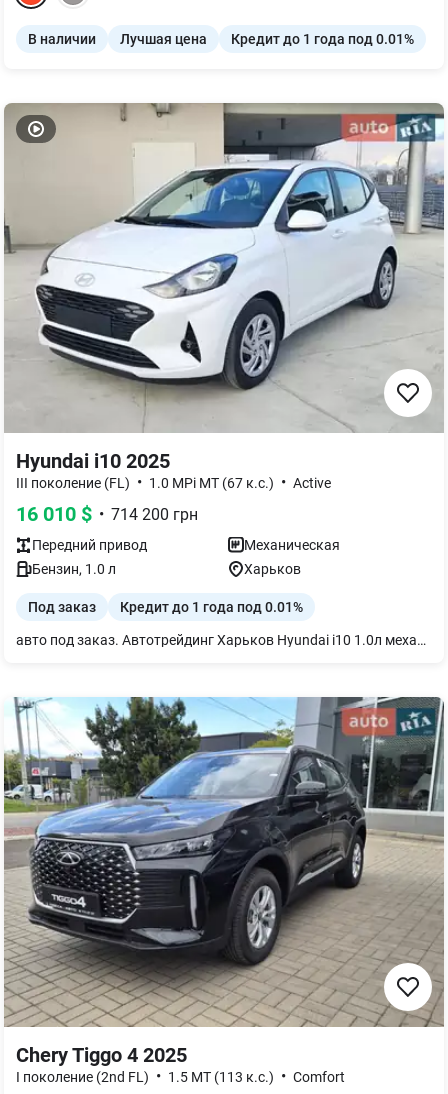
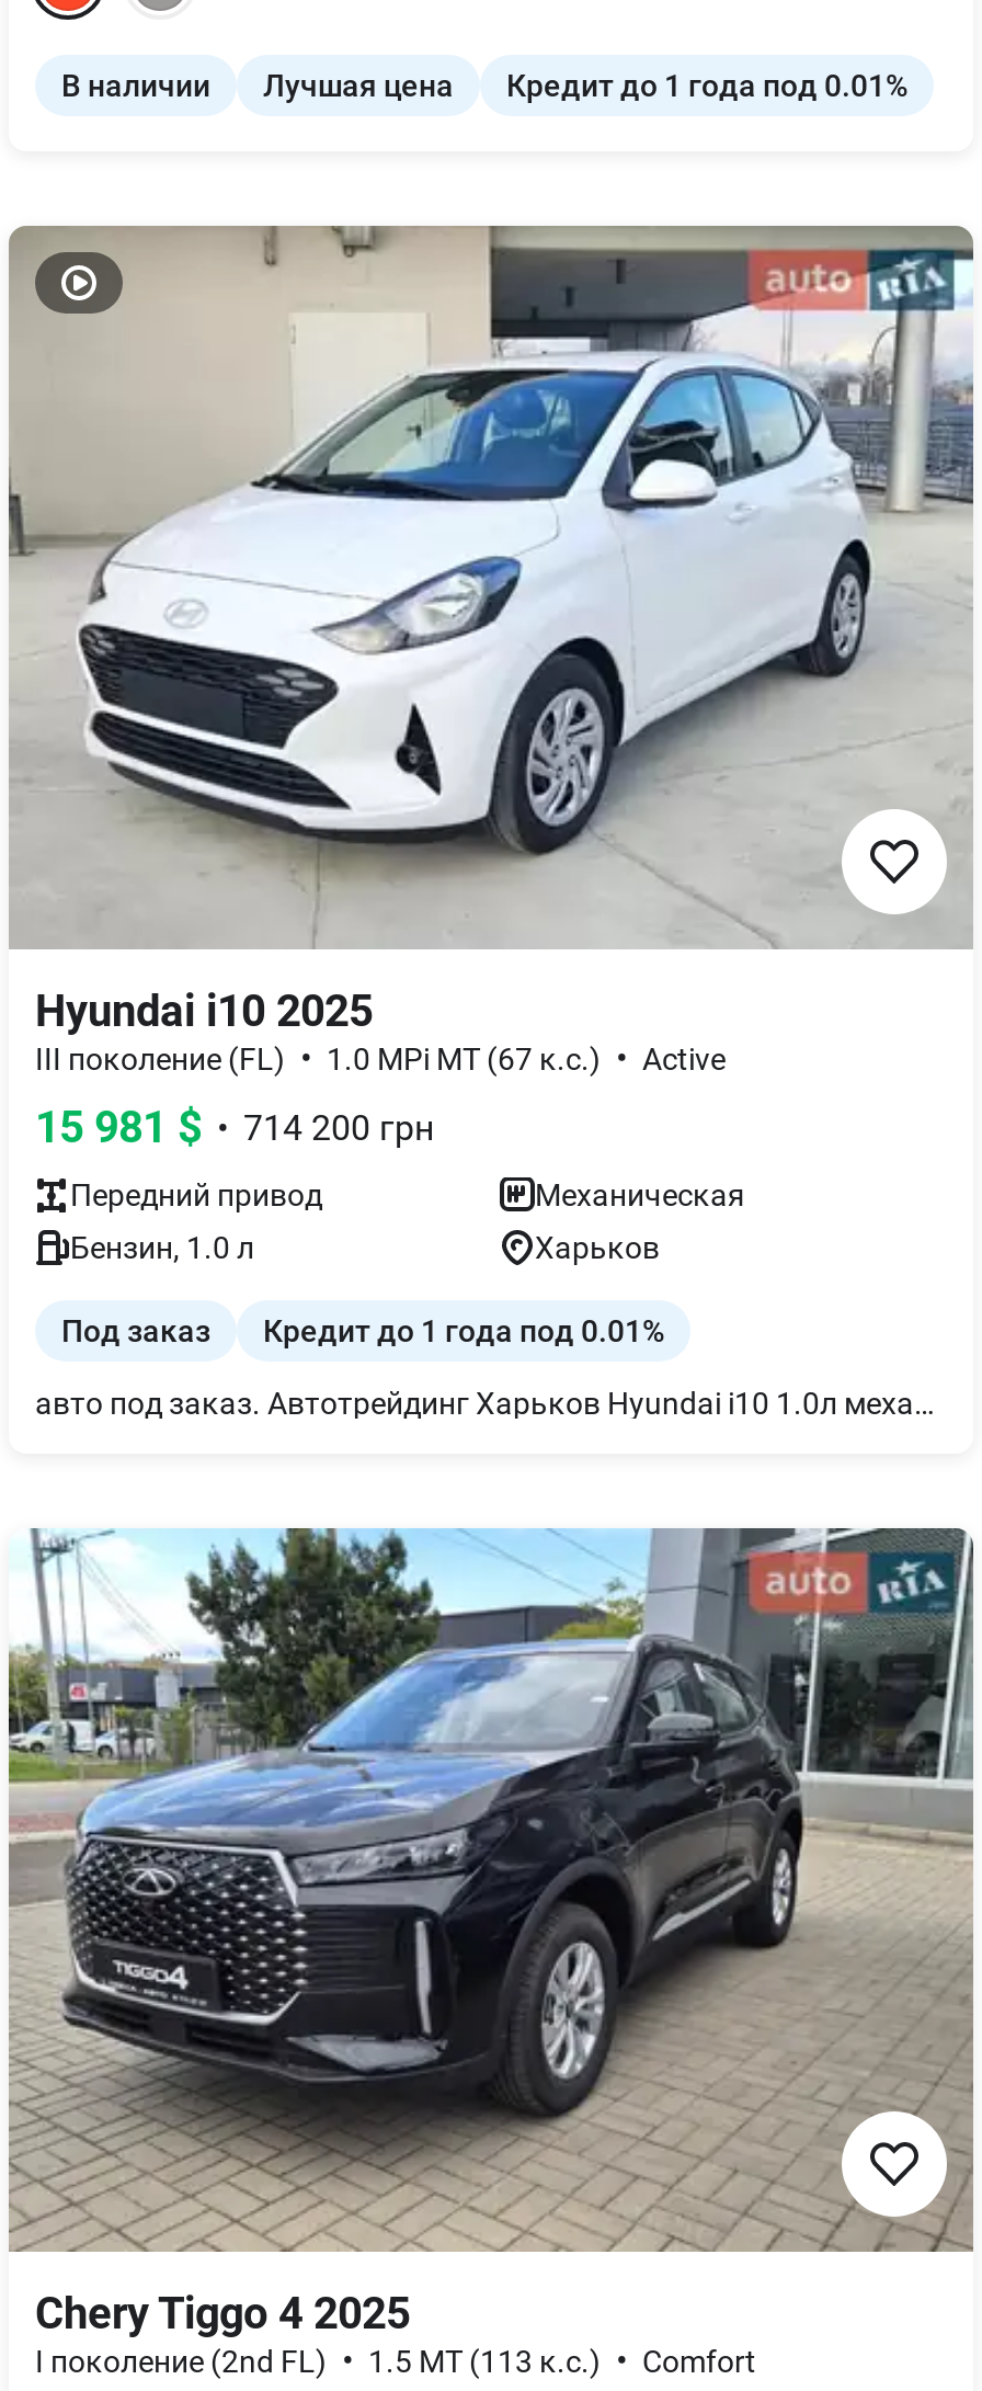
[16,502,198,526] 16 010 $ • 714 200 грн -> [35,1101,434,1153] 15 981 $ • 714 200 грн

